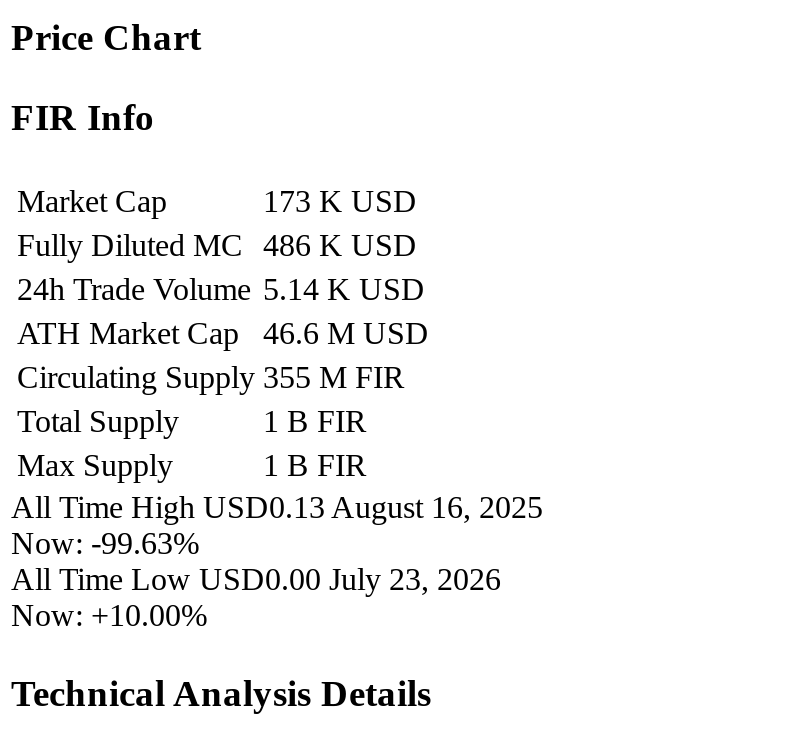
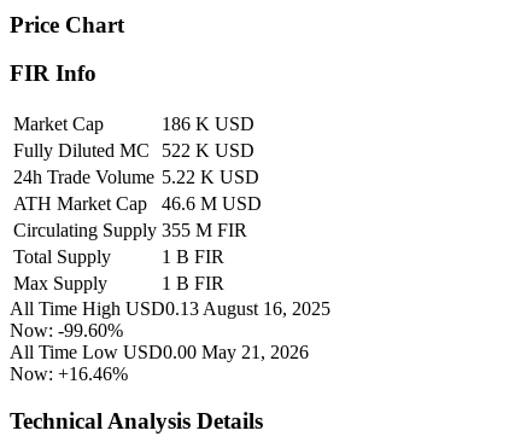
[263,184,417,218] 173 K USD -> [162,114,255,134] 186 K USD
[17,228,417,262] Fully Diluted MC 486 K USD -> [13,140,255,161] Fully Diluted MC 522 K USD
[17,272,425,306] 24h Trade Volume 5.14 K USD -> [13,167,259,187] 24h Trade Volume 5.22 K USD
[11,526,199,560] Now: -99.63% -> [10,320,123,341] Now: -99.60%
[11,562,501,596] All Time Low USD0.00 July 23, 2026 -> [10,342,309,363] All Time Low USD0.00 May 21, 2026
[11,598,207,632] Now: +10.00% -> [10,364,128,384] Now: +16.46%

